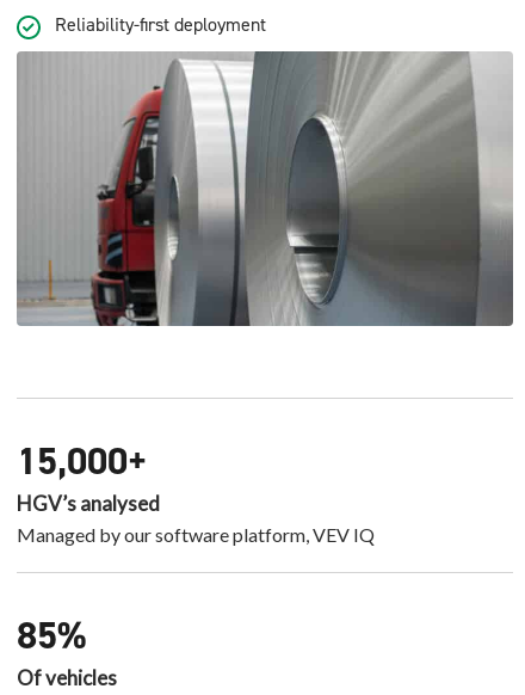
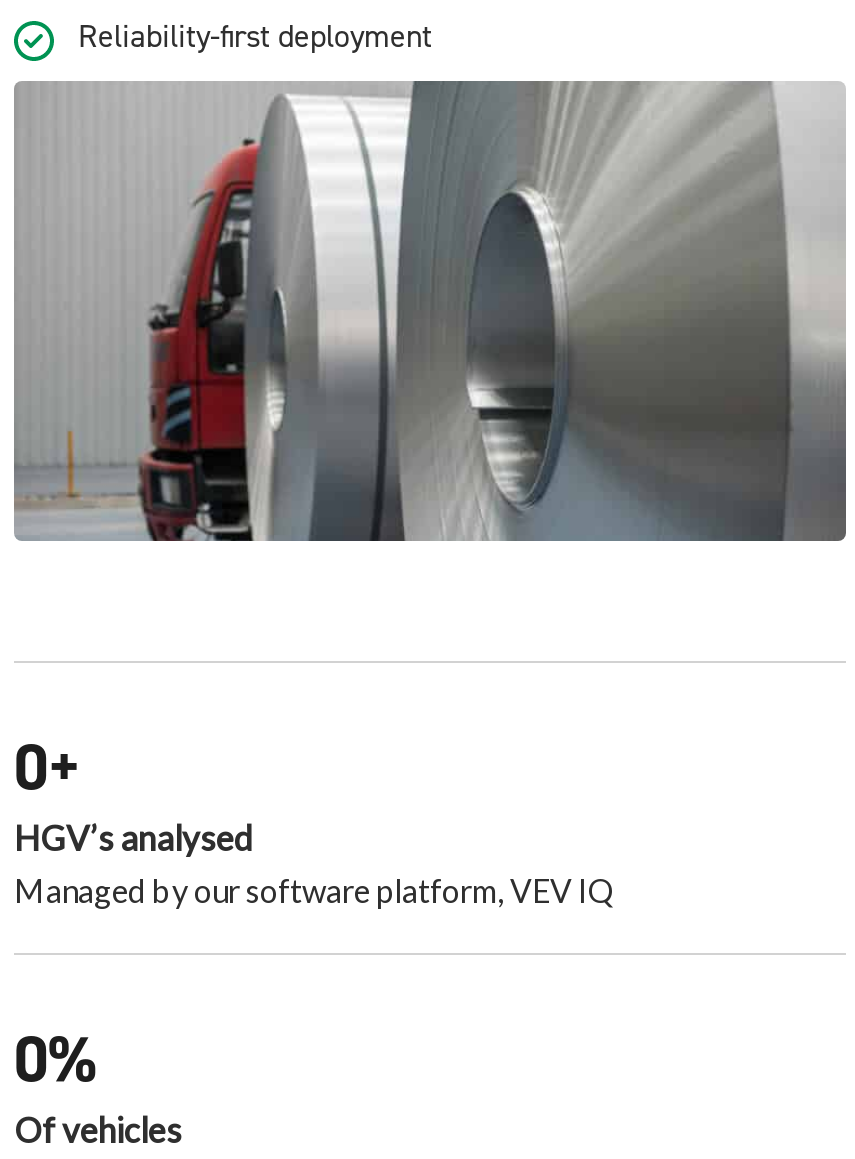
[17,436,148,486] 15,000+ -> [14,725,82,809] 0+
[17,610,86,660] 85% -> [14,1017,96,1101] 0%

